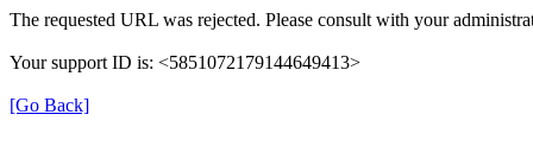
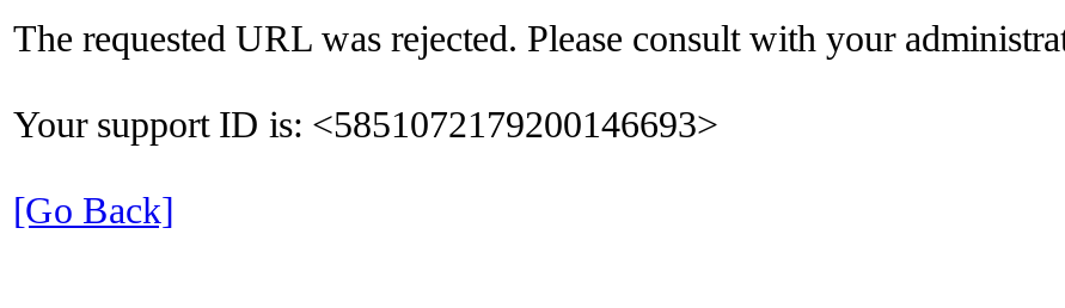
[10,52,360,72] Your support ID is: <5851072179144649413> -> [13,104,718,144] Your support ID is: <5851072179200146693>

